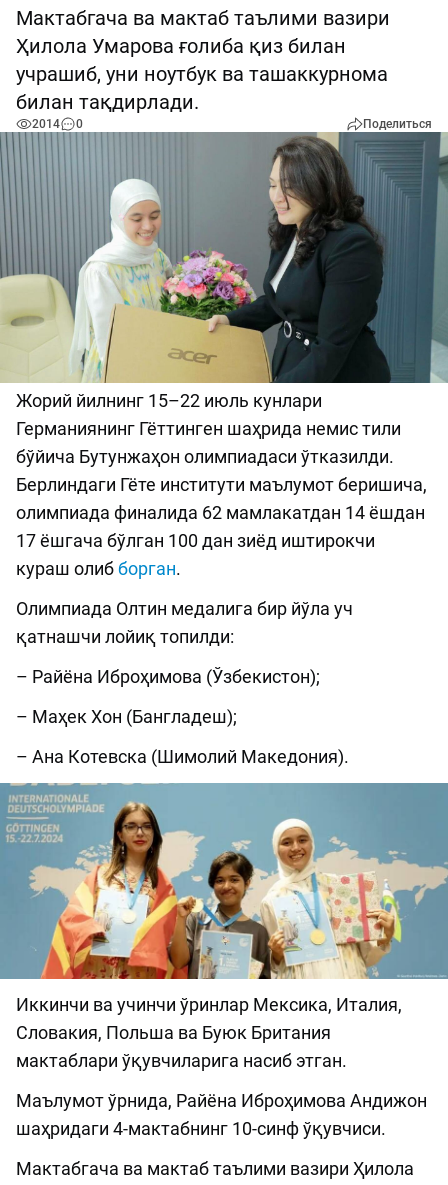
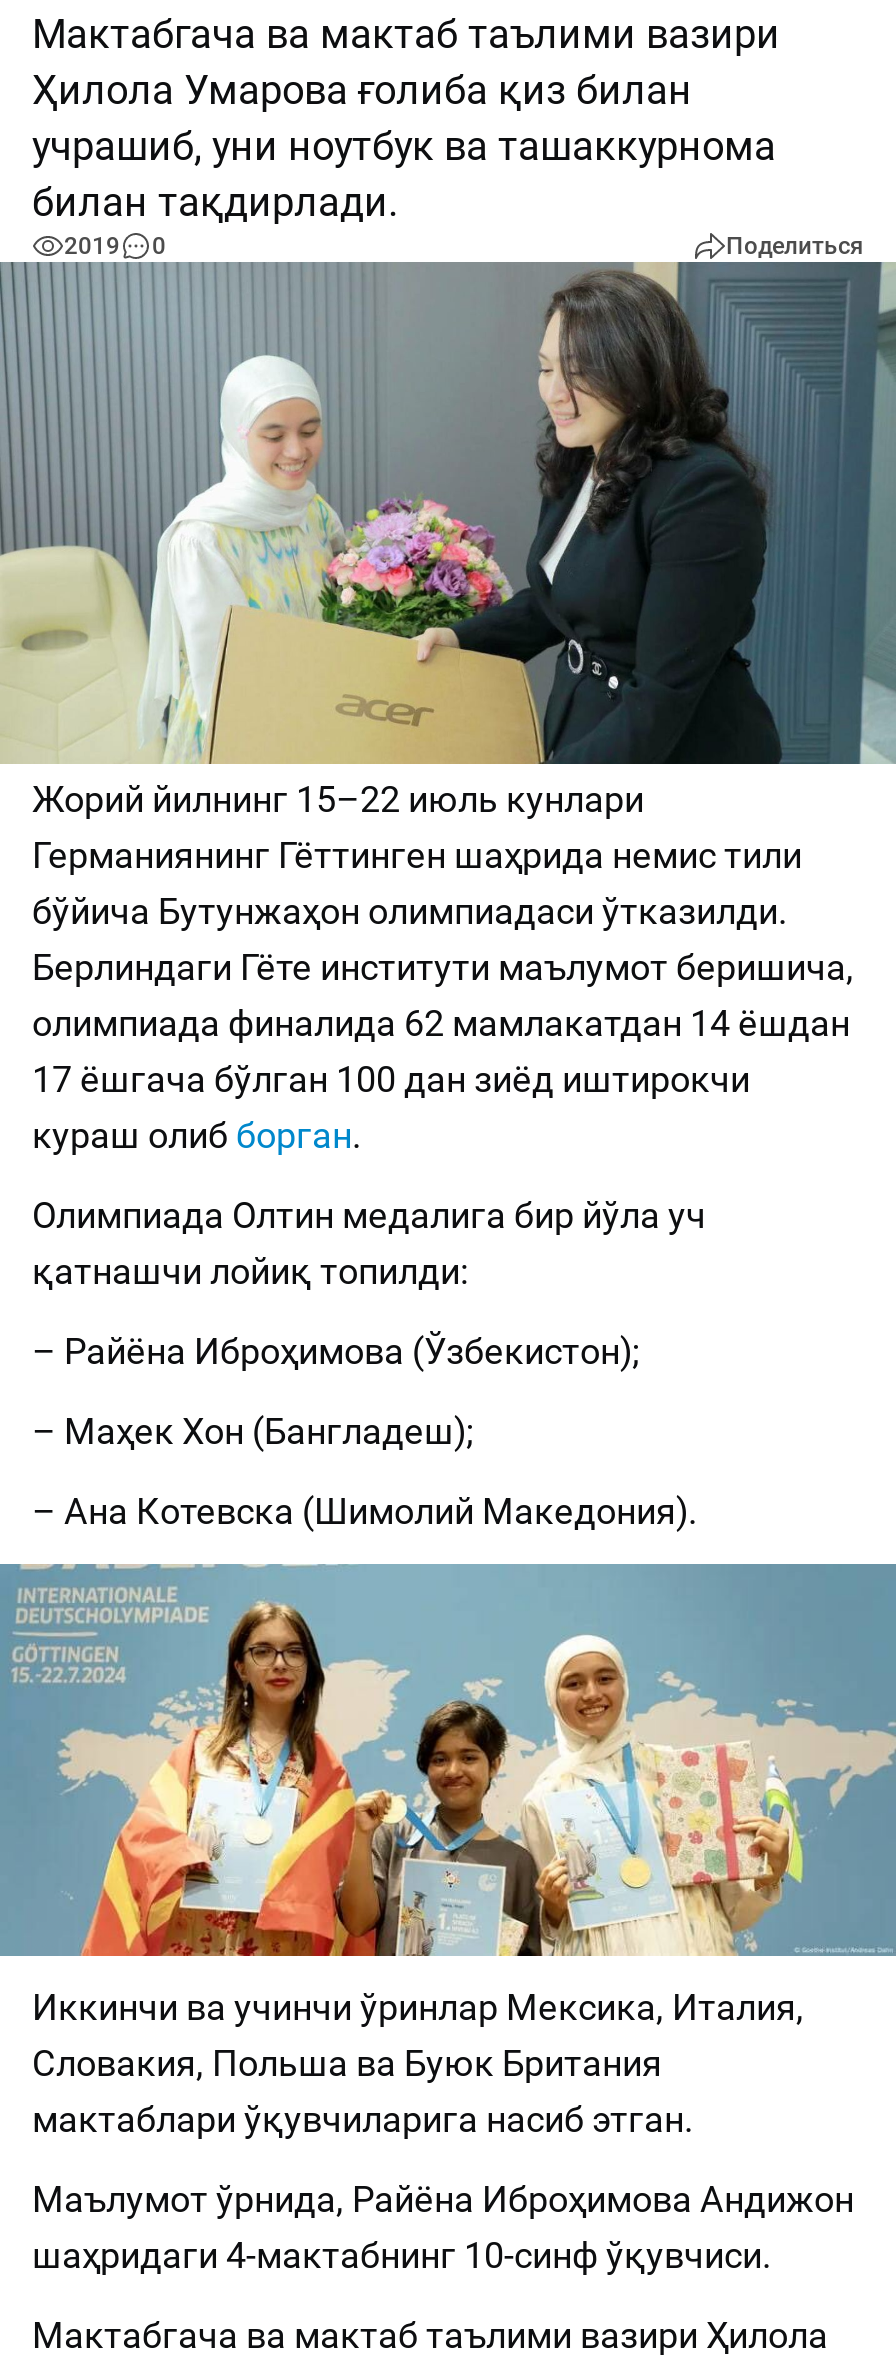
[32,117,83,131] 2014 0 -> [64,232,166,260] 2019 0

